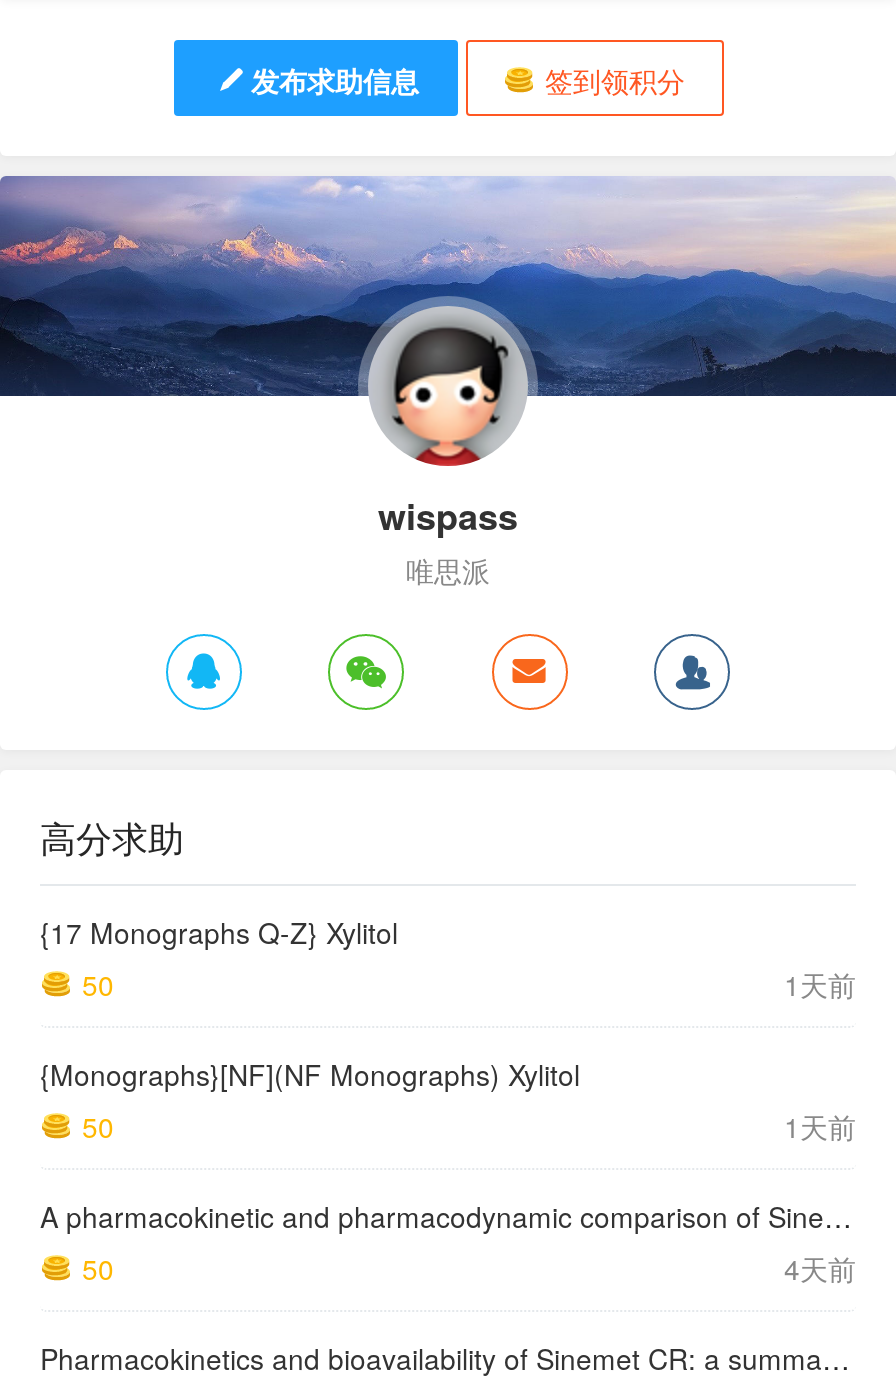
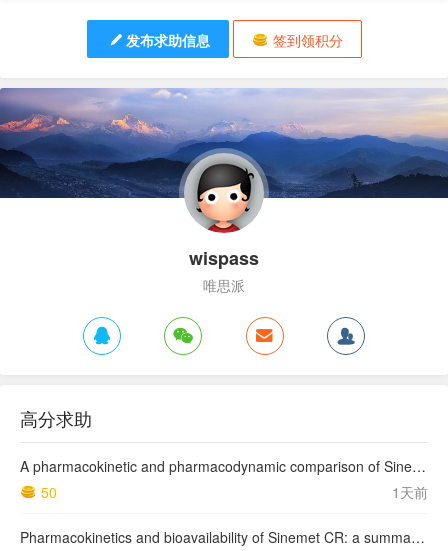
[40,912,856,1146] {17 Monographs Q-Z} Xylitol | 50 | 1天前 | {Monographs}[NF](NF Monographs) Xylitol | 50 | 1天前 -> none
[784,1248,856,1288] 4天前 -> [392,482,428,502] 1天前

